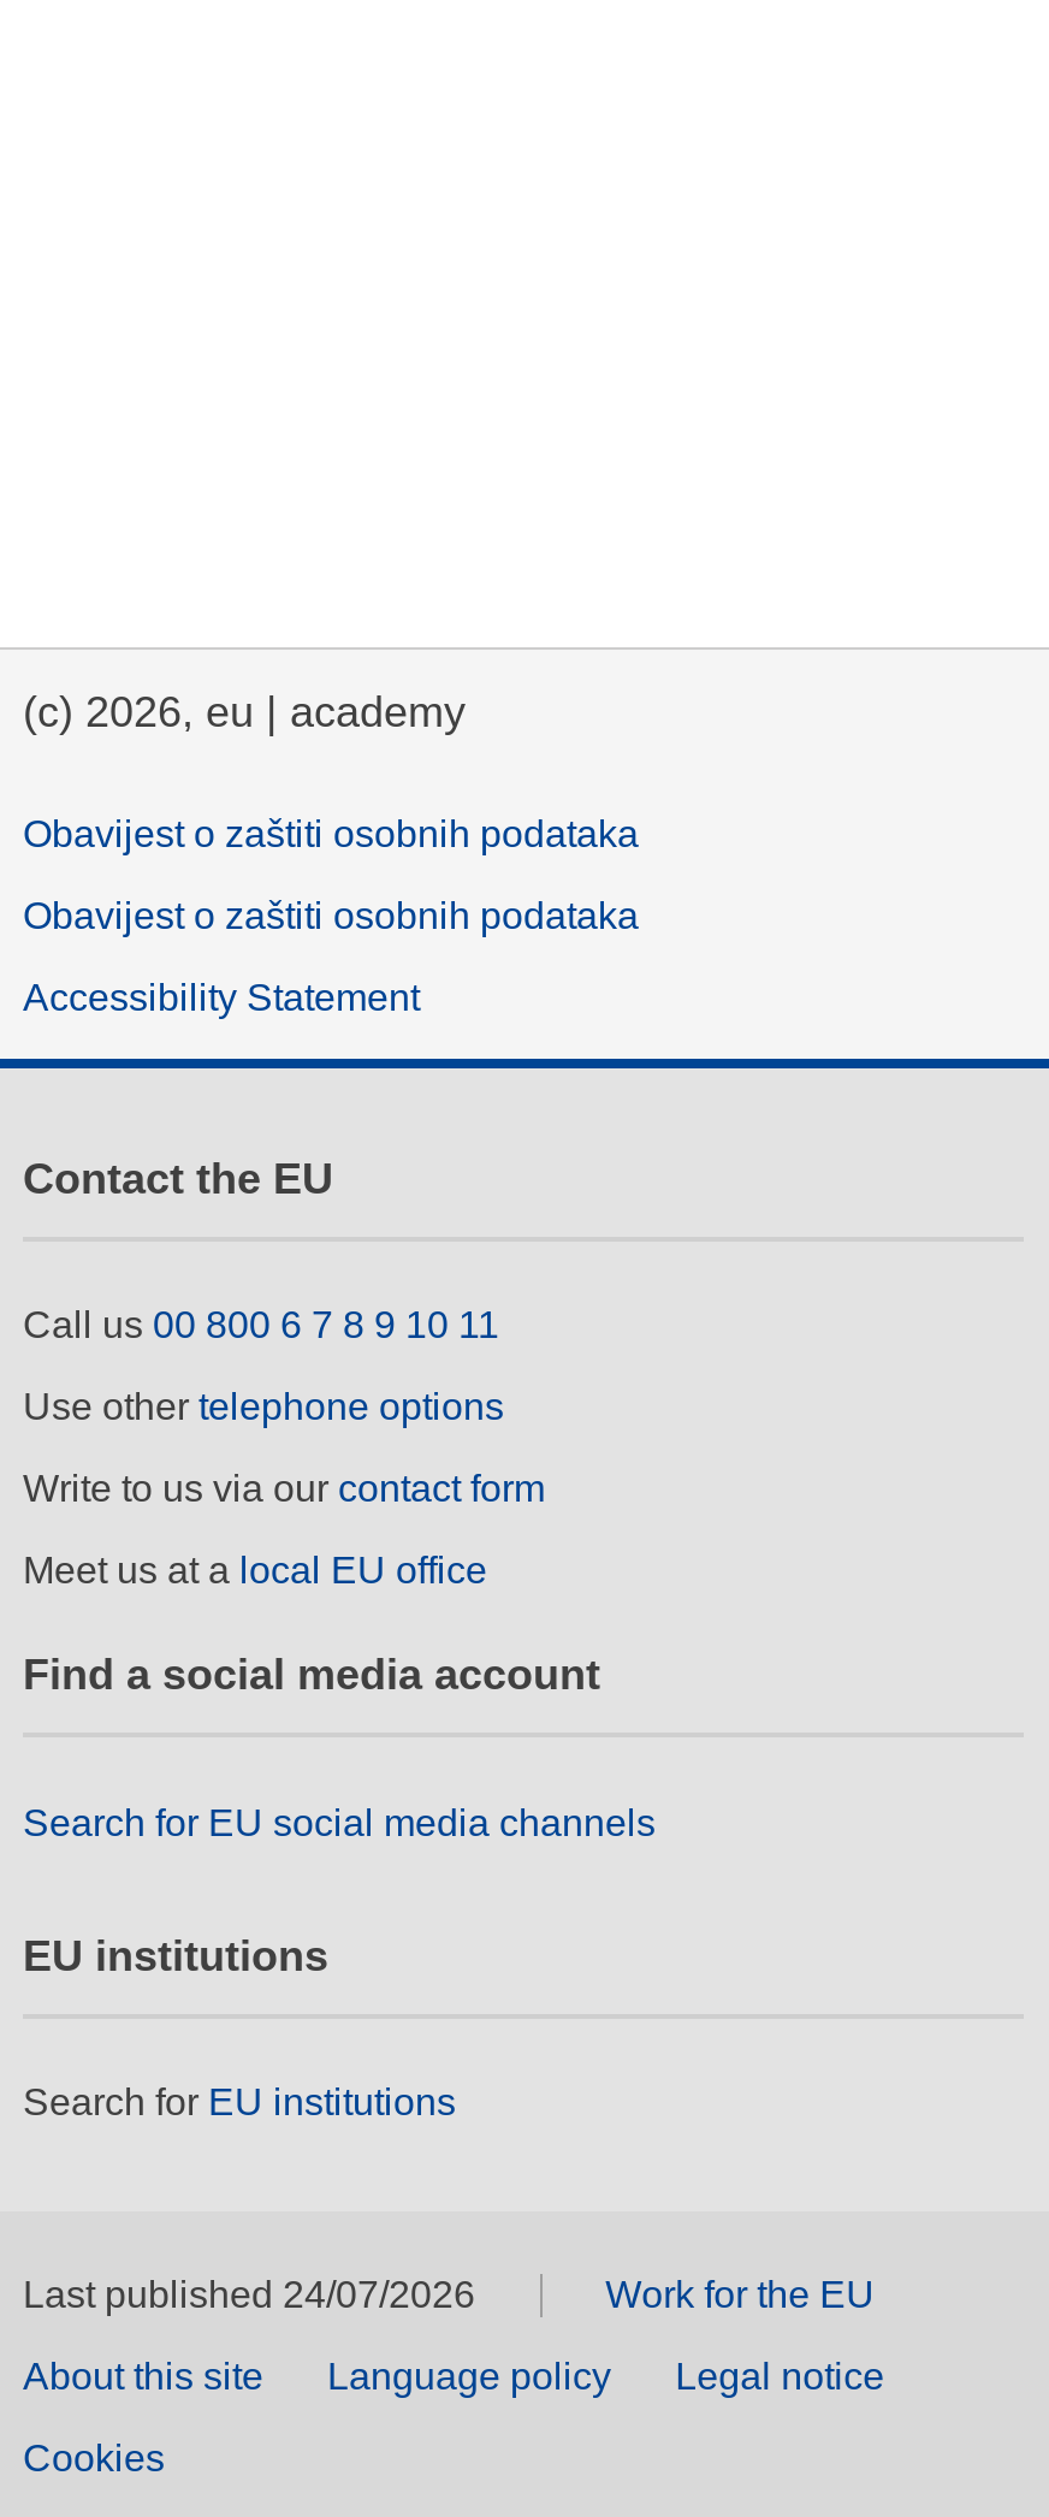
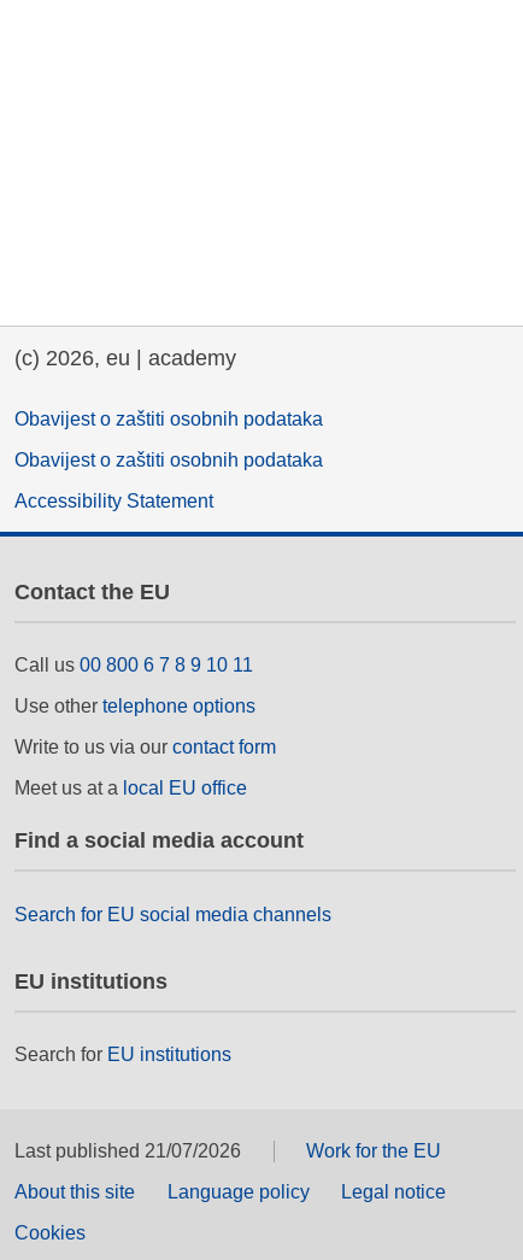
[23,2275,475,2316] Last published 24/07/2026 -> [14,1141,241,1162] Last published 21/07/2026

